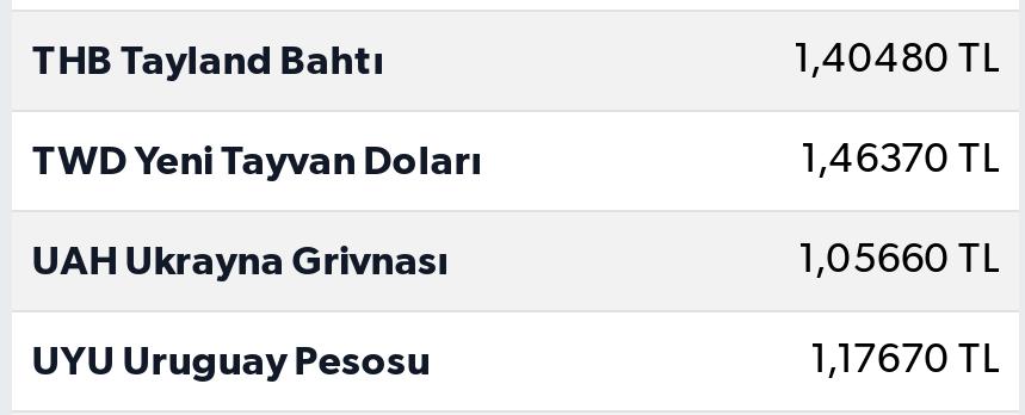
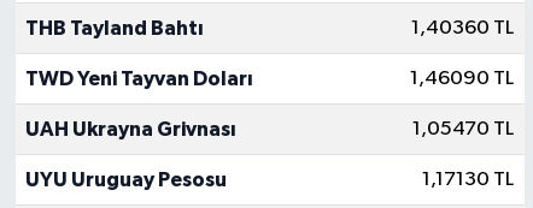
[793,40,998,80] 1,40480 TL -> [411,18,514,38] 1,40360 TL
[800,140,998,181] 1,46370 TL -> [410,68,514,89] 1,46090 TL
[798,240,998,281] 1,05660 TL -> [413,119,514,139] 1,05470 TL
[809,340,998,381] 1,17670 TL -> [422,169,514,190] 1,17130 TL

